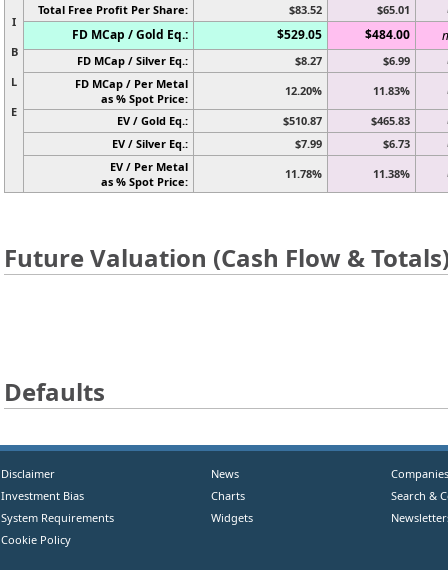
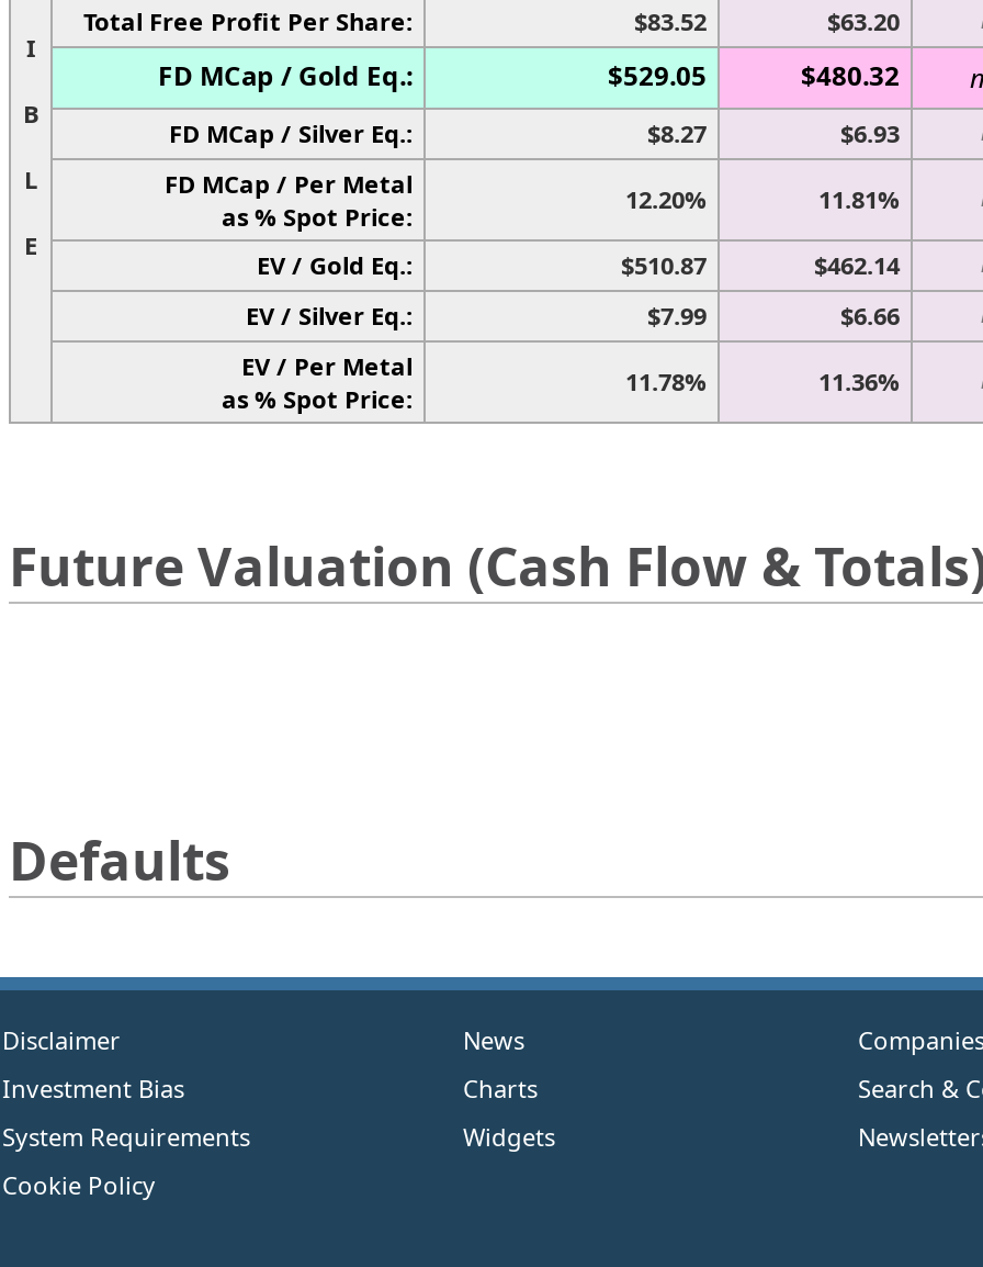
[377,2,410,17] $65.01 -> [827,4,900,36] $63.20
[365,26,410,43] $484.00 -> [801,56,900,94] $480.32
[383,53,410,68] $6.99 -> [840,116,900,148] $6.93
[373,83,410,98] 11.83% -> [818,181,900,214] 11.81%
[371,113,410,128] $465.83 -> [814,247,900,280] $462.14
[383,136,410,151] $6.73 -> [840,298,900,331] $6.66
[373,166,410,181] 11.38% -> [818,364,900,397] 11.36%

